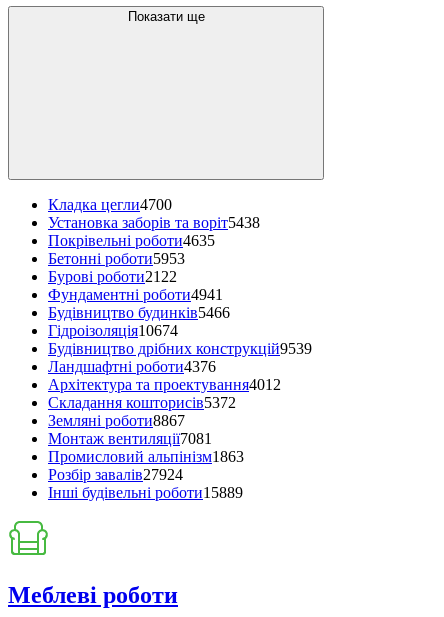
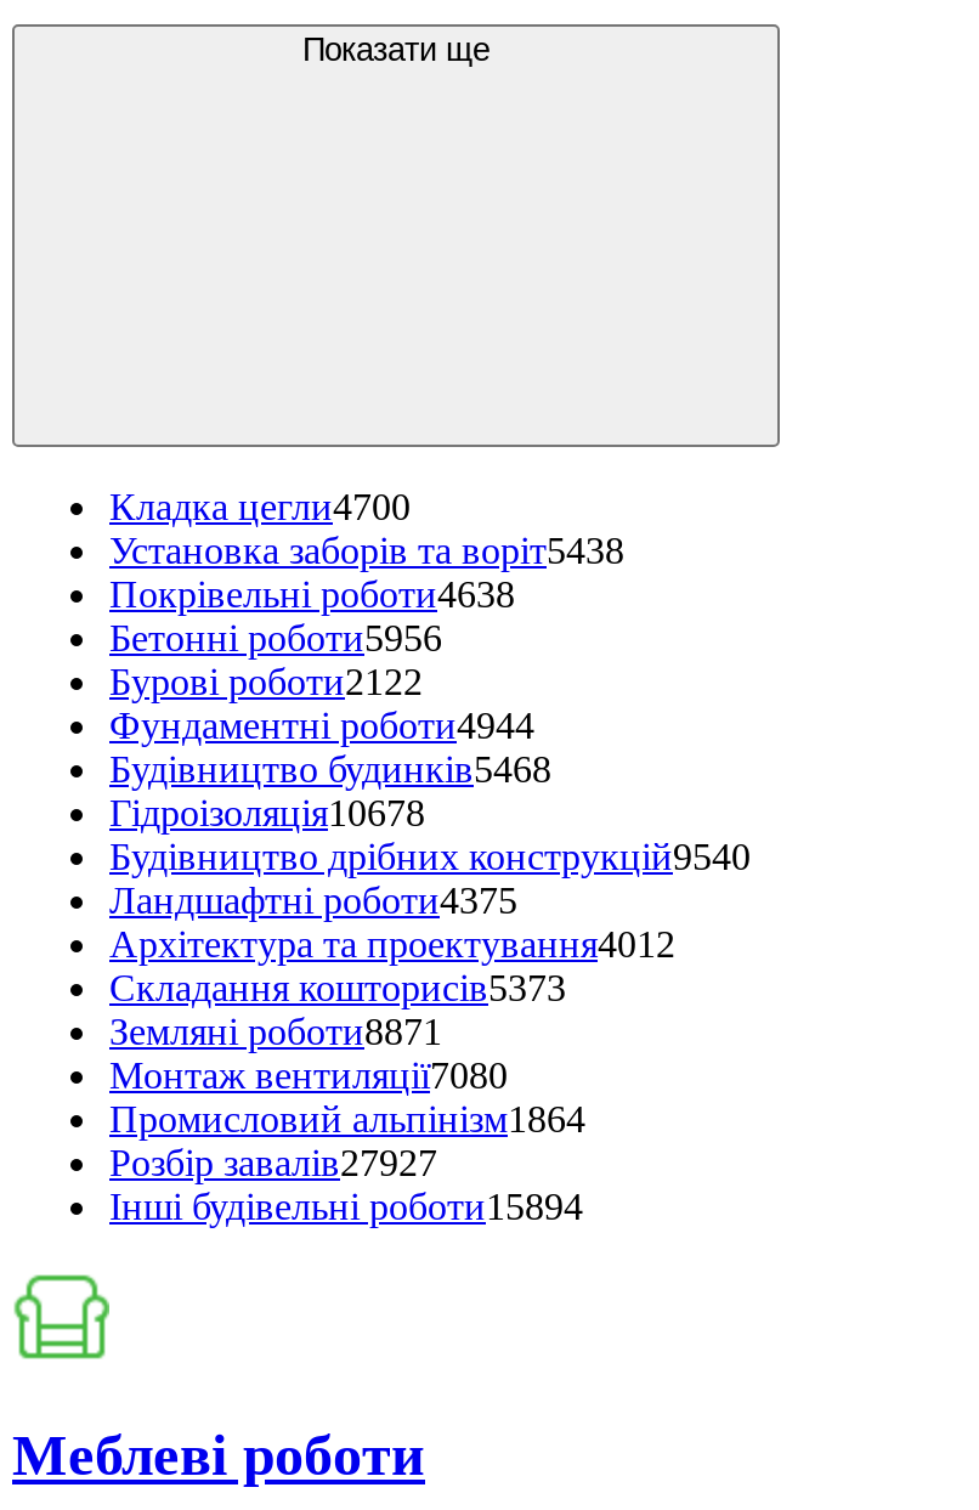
[48,232,215,249] Покрівельні роботи4635 -> [109,574,515,615] Покрівельні роботи4638
[48,250,185,267] Бетонні роботи5953 -> [109,617,442,659] Бетонні роботи5956
[48,286,223,303] Фундаментні роботи4941 -> [109,705,534,746] Фундаментні роботи4944
[48,304,230,321] Будівництво будинків5466 -> [109,749,551,790] Будівництво будинків5468
[48,322,178,339] Гідроізоляція10674 -> [109,792,425,834] Гідроізоляція10678
[48,340,312,357] Будівництво дрібних конструкцій9539 -> [109,836,751,877] Будівництво дрібних конструкцій9540
[48,358,216,375] Ландшафтні роботи4376 -> [109,880,517,921] Ландшафтні роботи4375
[48,394,236,411] Складання кошторисів5372 -> [109,967,566,1009] Складання кошторисів5373
[48,412,185,429] Земляні роботи8867 -> [109,1011,442,1052] Земляні роботи8871
[48,430,212,447] Монтаж вентиляції7081 -> [109,1055,508,1096] Монтаж вентиляції7080
[48,448,244,465] Промисловий альпінізм1863 -> [109,1098,585,1140] Промисловий альпінізм1864
[48,466,183,483] Розбір завалів27924 -> [109,1142,437,1183] Розбір завалів27927
[48,484,243,501] Інші будівельні роботи15889 -> [109,1186,583,1227] Інші будівельні роботи15894

